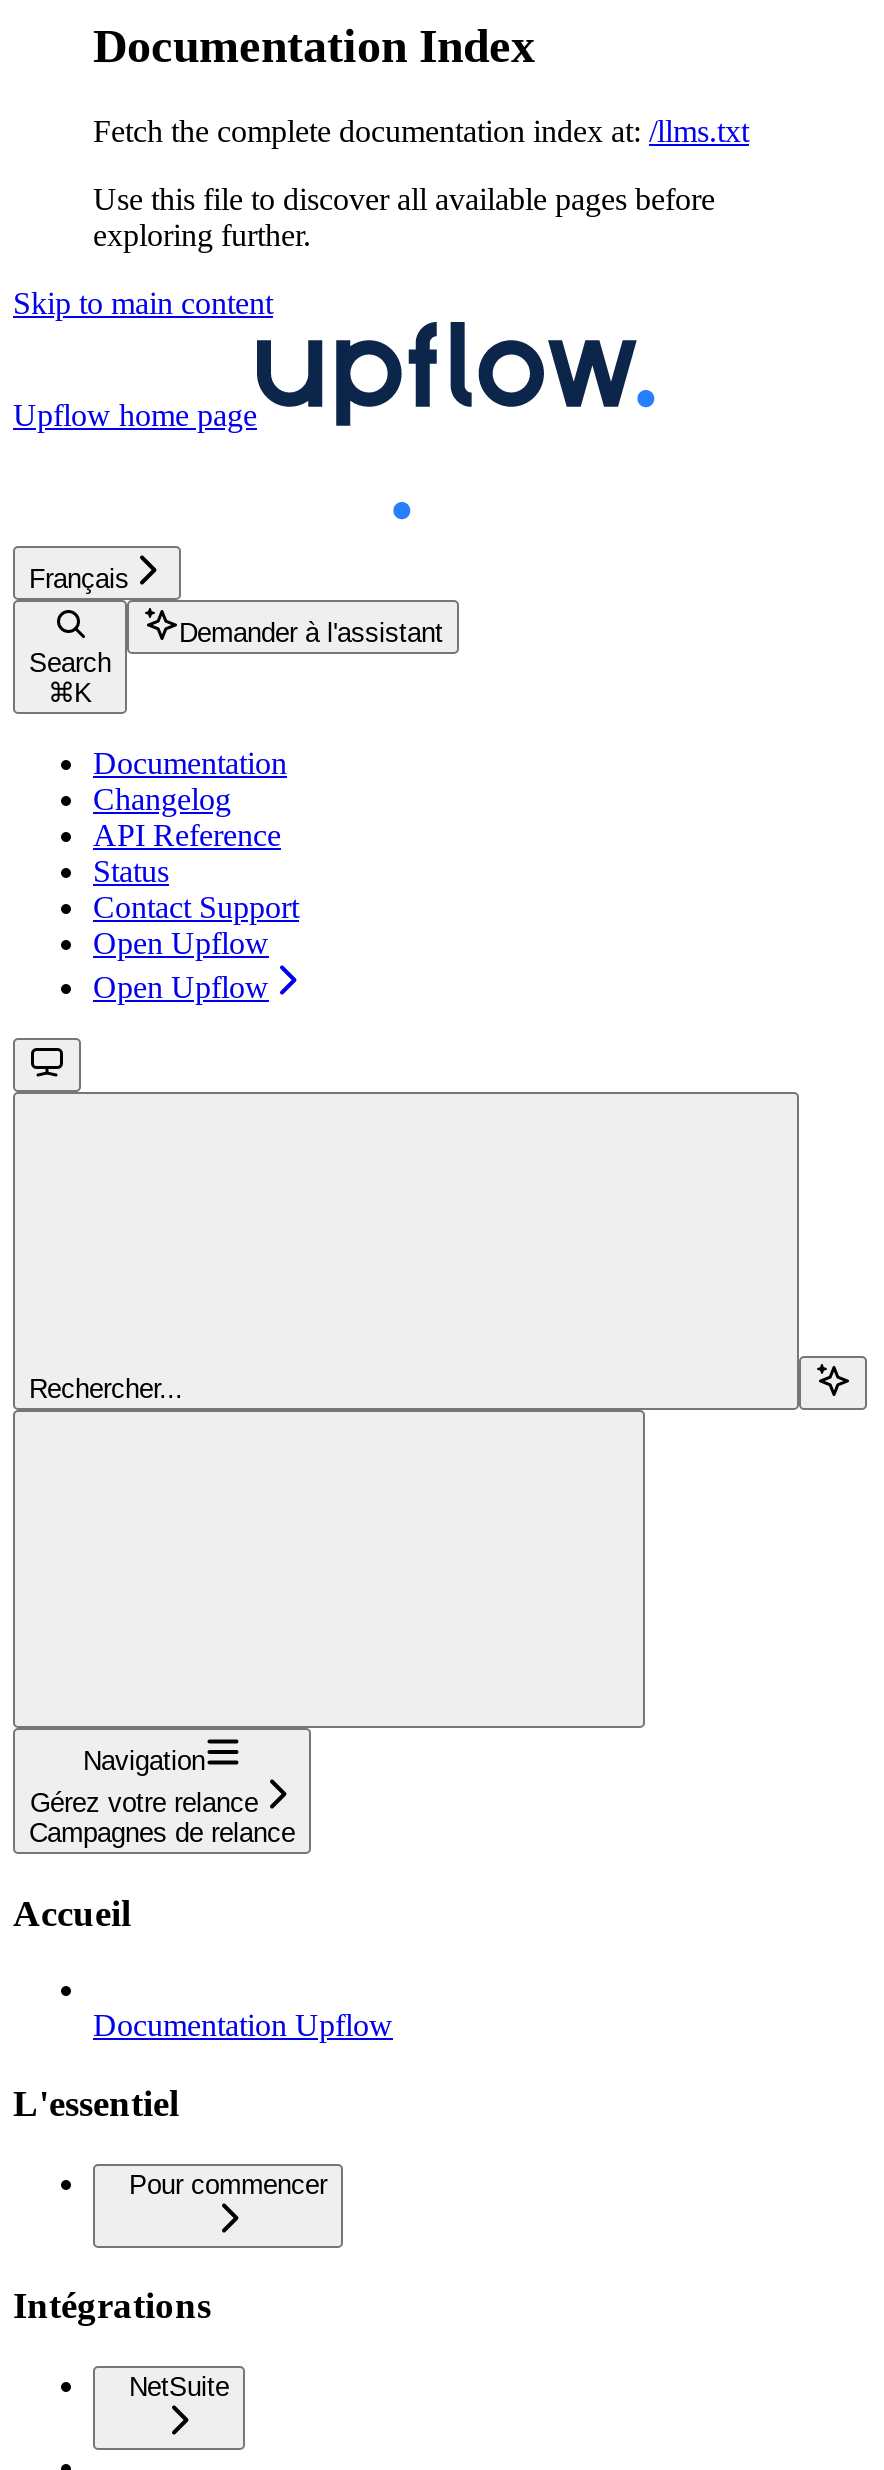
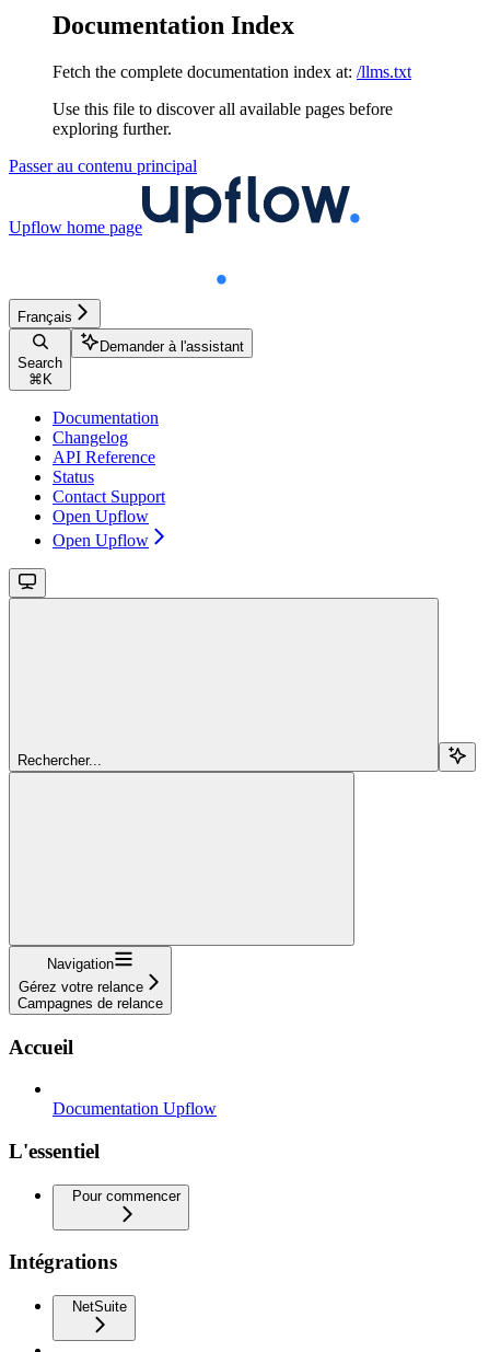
[13,286,273,320] Skip to main content -> [9,156,197,175] Passer au contenu principal

